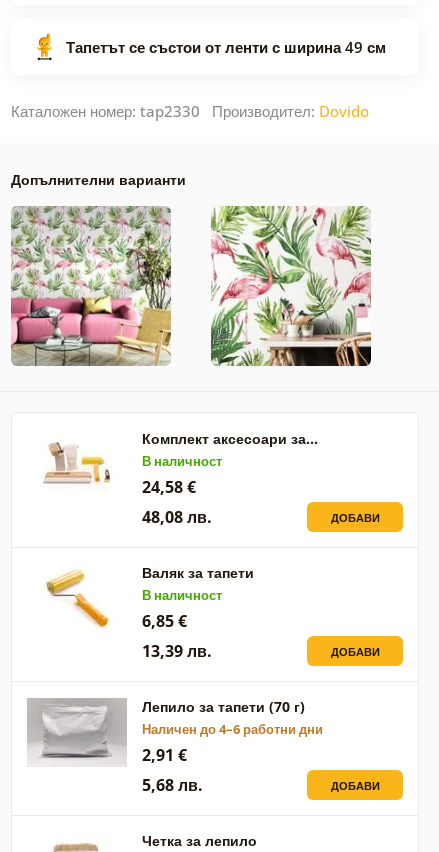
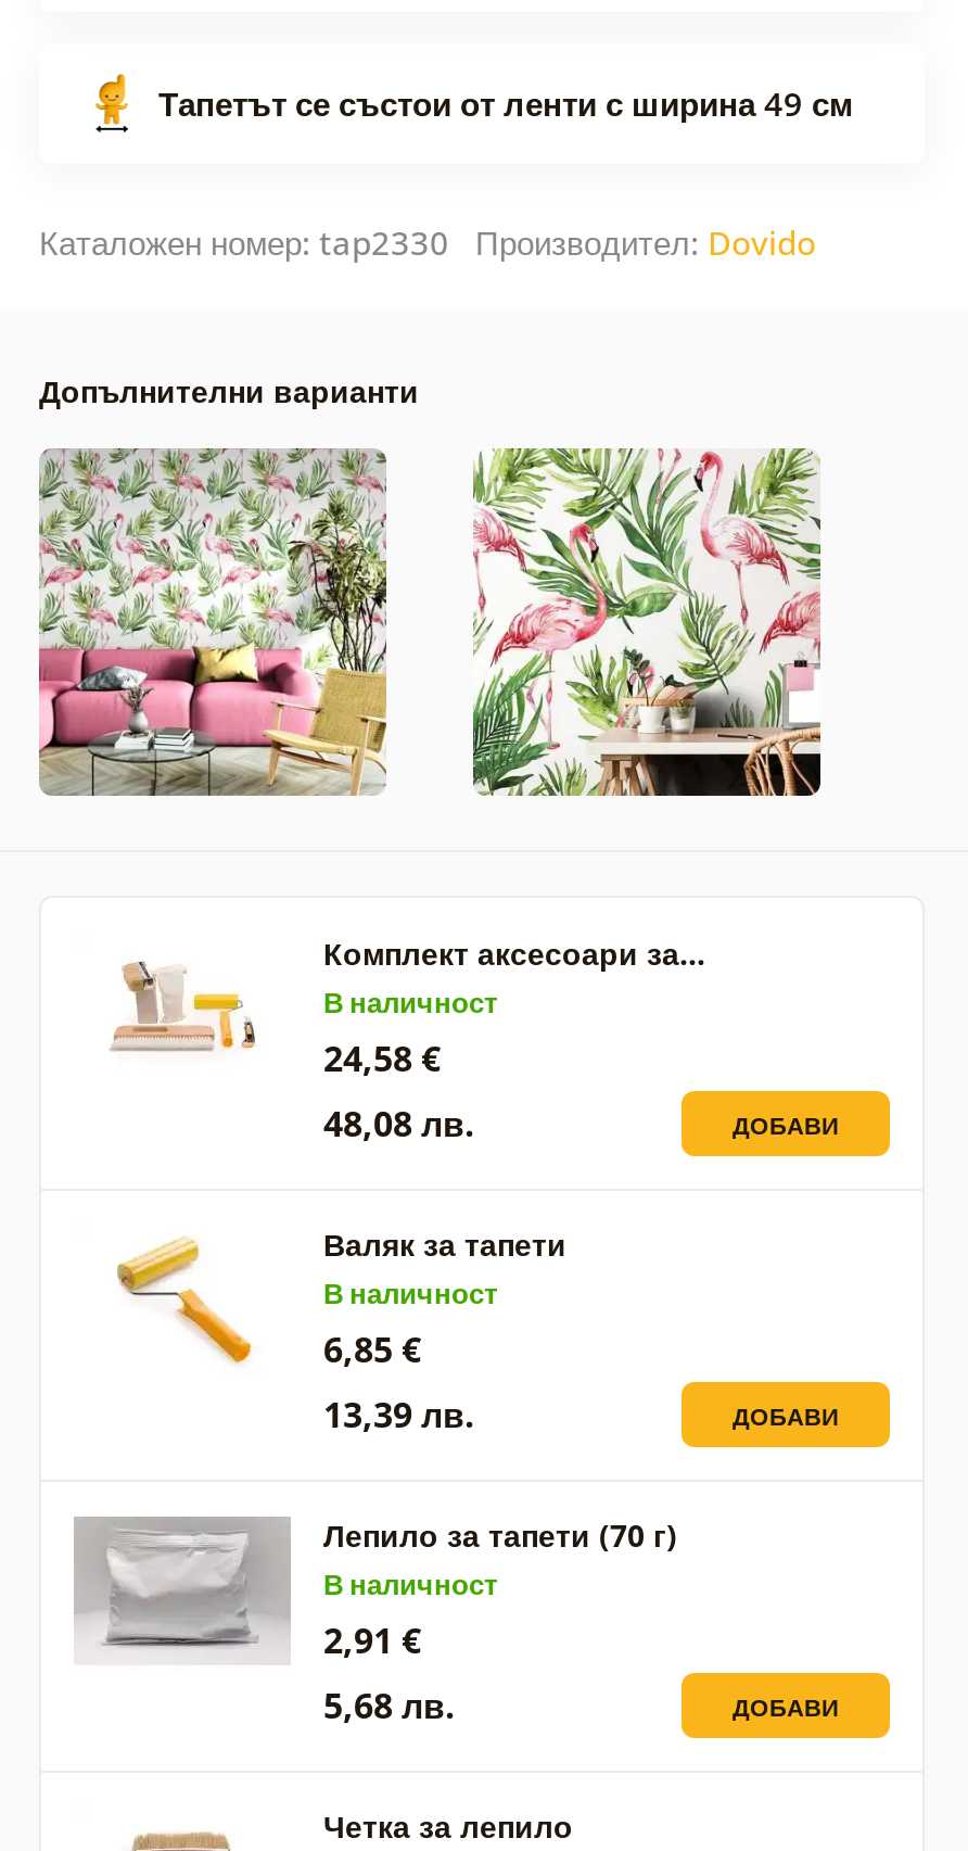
[142,720,323,738] Наличен до 4–6 работни дни -> [323,1565,497,1604] В наличност

